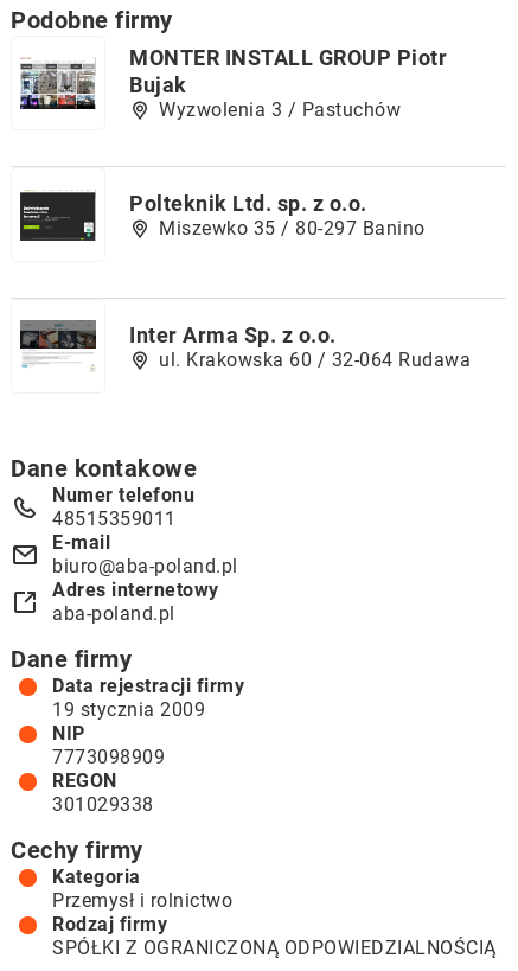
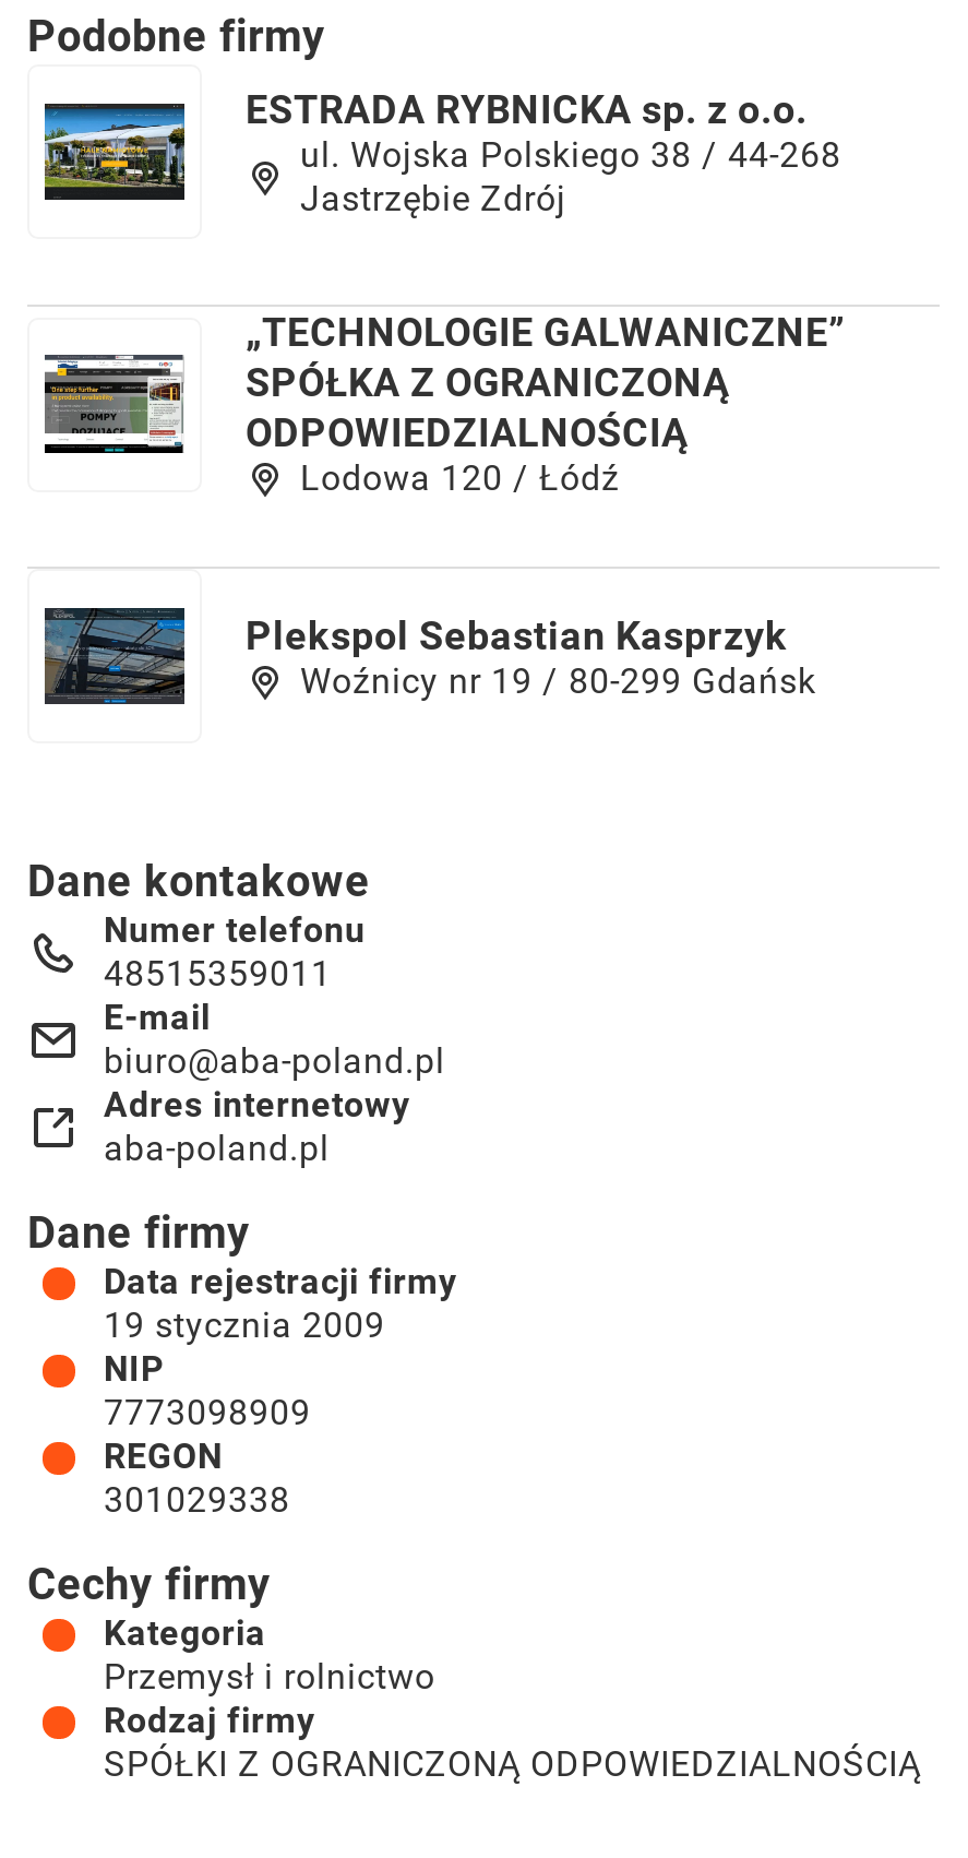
[20,45,447,121] [image] | MONTER INSTALL GROUP Piotr | Bujak | Wyzwolenia 3 / Pastuchów -> [43,85,841,218] [image] | ESTRADA RYBNICKA sp. z o.o. | ul. Wojska Polskiego 38 / 44-268 | Jastrzębie Zdrój
[19,190,425,241] [image] | Polteknik Ltd. sp. z o.o. | Miszewko 35 / 80-297 Banino -> [45,309,845,499] [image] | „TECHNOLOGIE GALWANICZNE” | SPÓŁKA Z OGRANICZONĄ | ODPOWIEDZIALNOŚCIĄ | Lodowa 120 / Łódź
[20,319,471,372] [image] | Inter Arma Sp. z o.o. | ul. Krakowska 60 / 32-064 Rudawa -> [43,606,816,706] [image] | Plekspol Sebastian Kasprzyk | Woźnicy nr 19 / 80-299 Gdańsk

